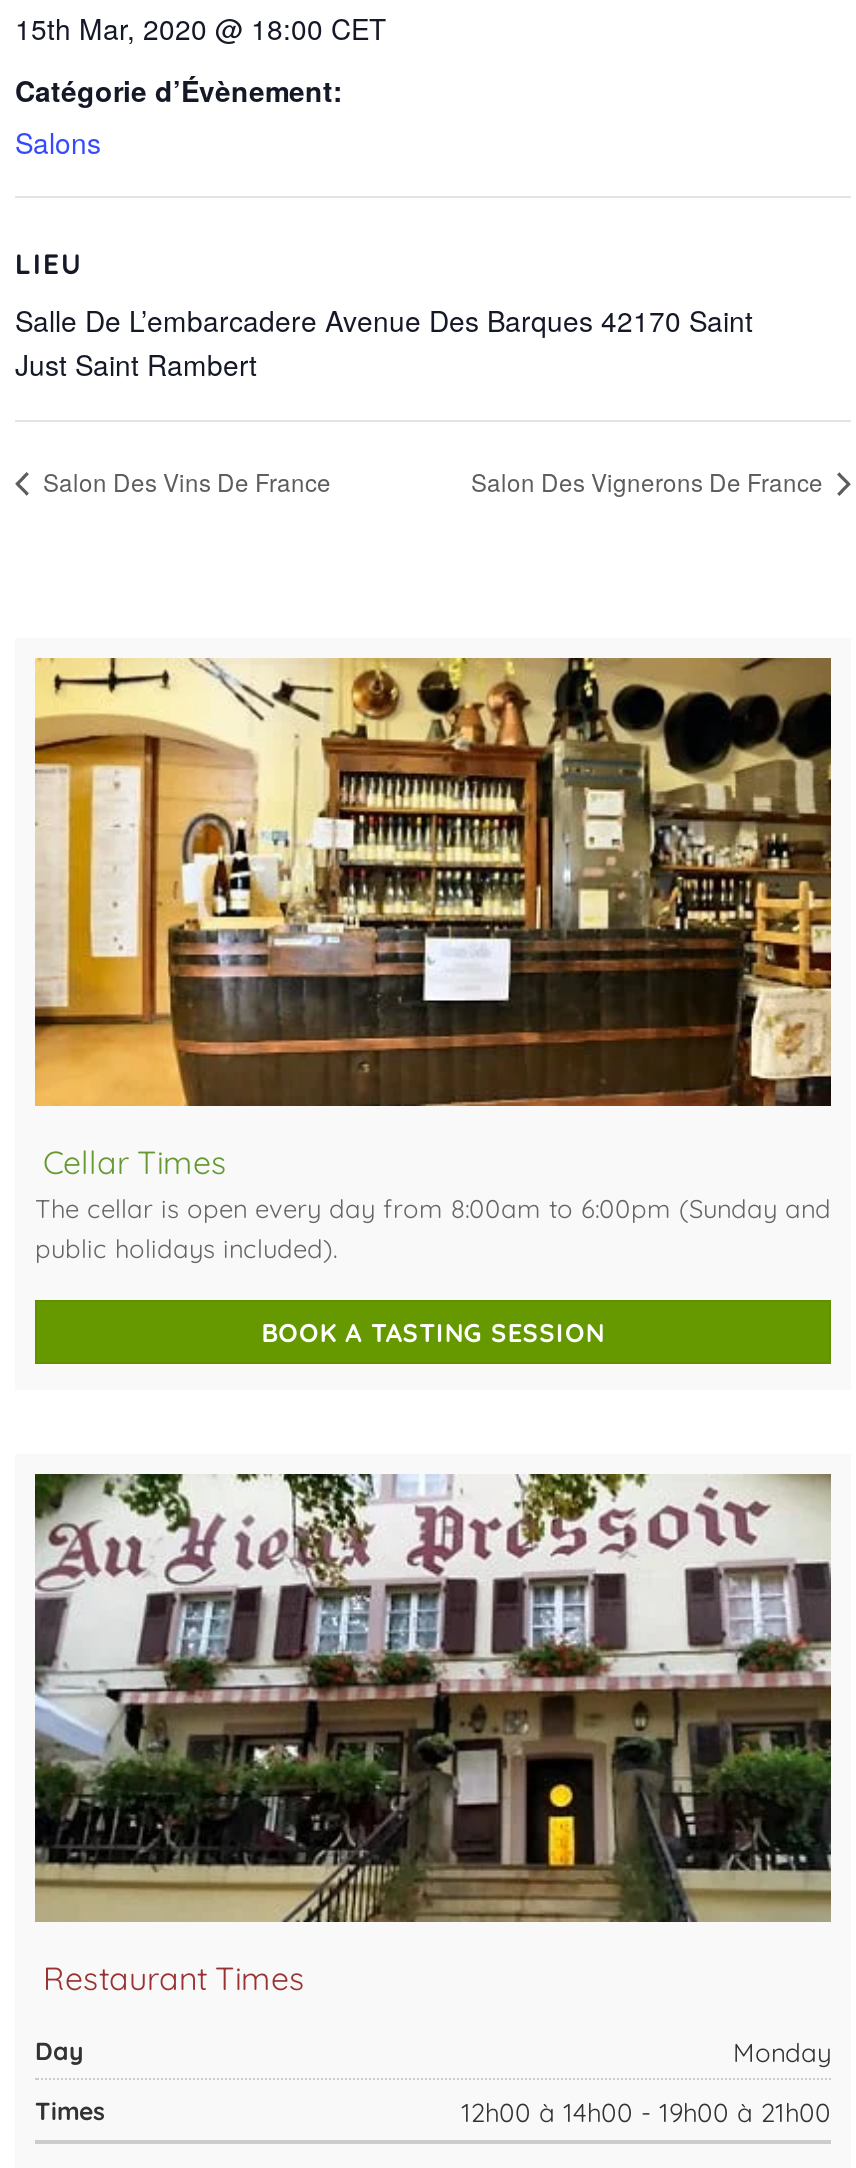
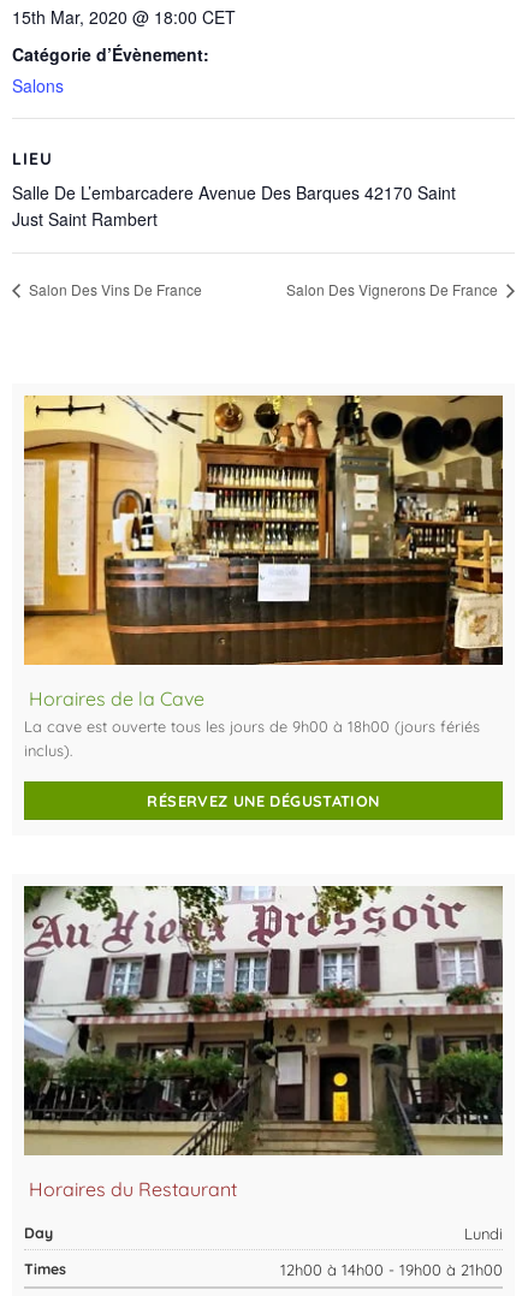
[35,1142,831,1264] Cellar Times | The cellar is open every day from 8:00am to 6:00pm (Sunday and | public holidays included). -> [24,686,480,760] Horaires de la Cave | La cave est ouverte tous les jours de 9h00 à 18h00 (jours fériés | inclus).
[262,1317,604,1349] BOOK A TASTING SESSION -> [147,792,380,811] RÉSERVEZ UNE DÉGUSTATION
[35,1958,305,1998] Restaurant Times -> [24,1177,237,1201] Horaires du Restaurant
[733,2036,831,2068] Monday -> [464,1224,503,1243] Lundi

